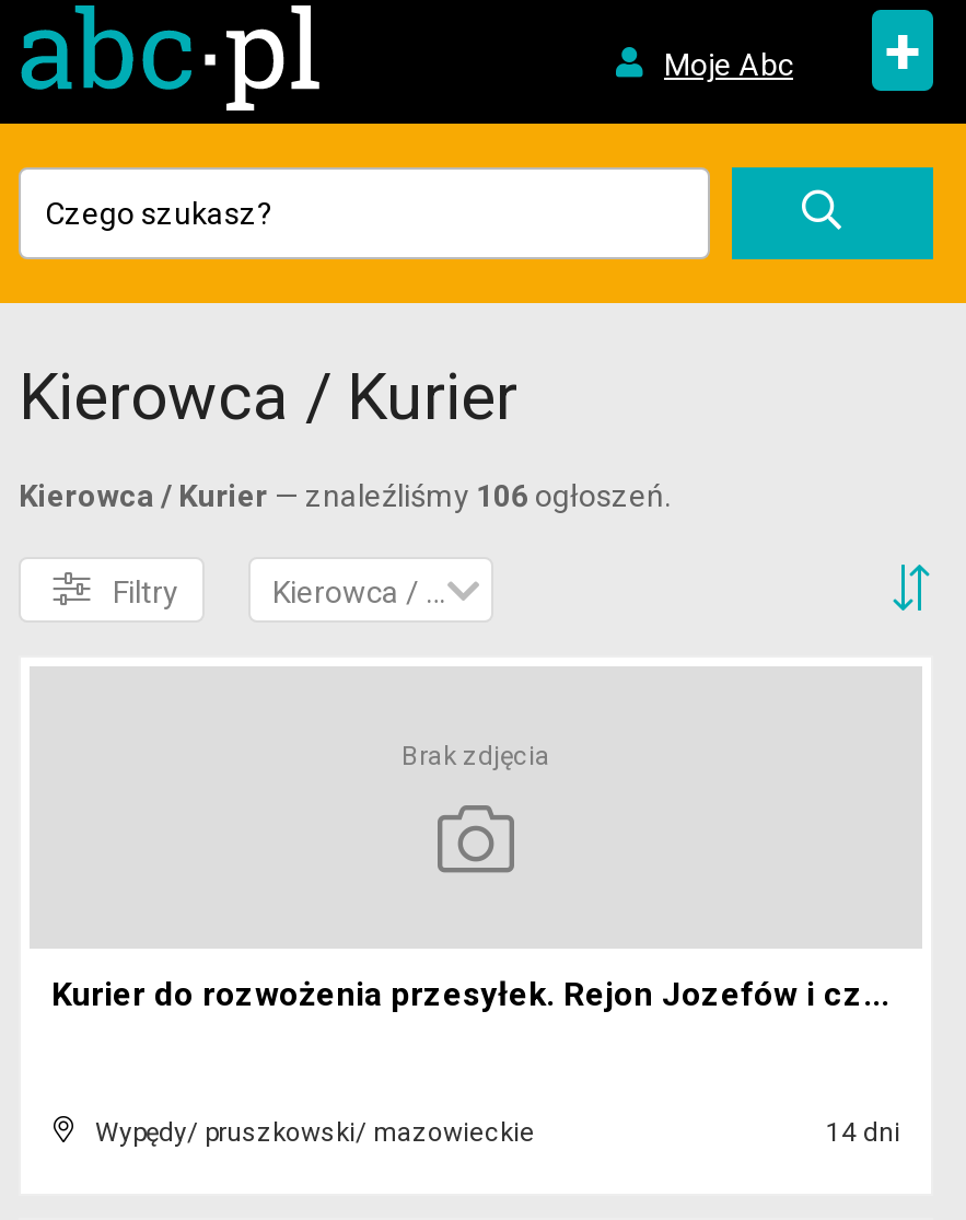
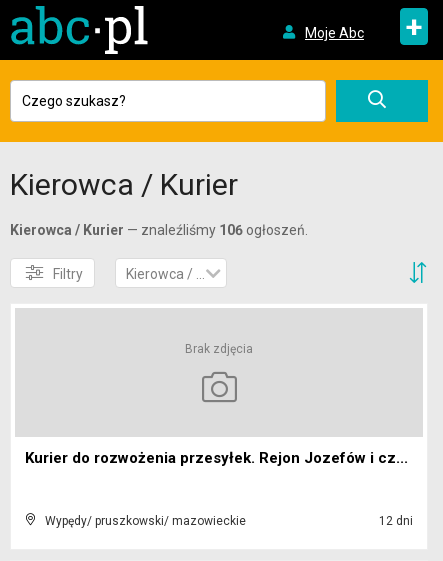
[819,1117,900,1148] 14 dni -> [376,514,413,528] 12 dni

